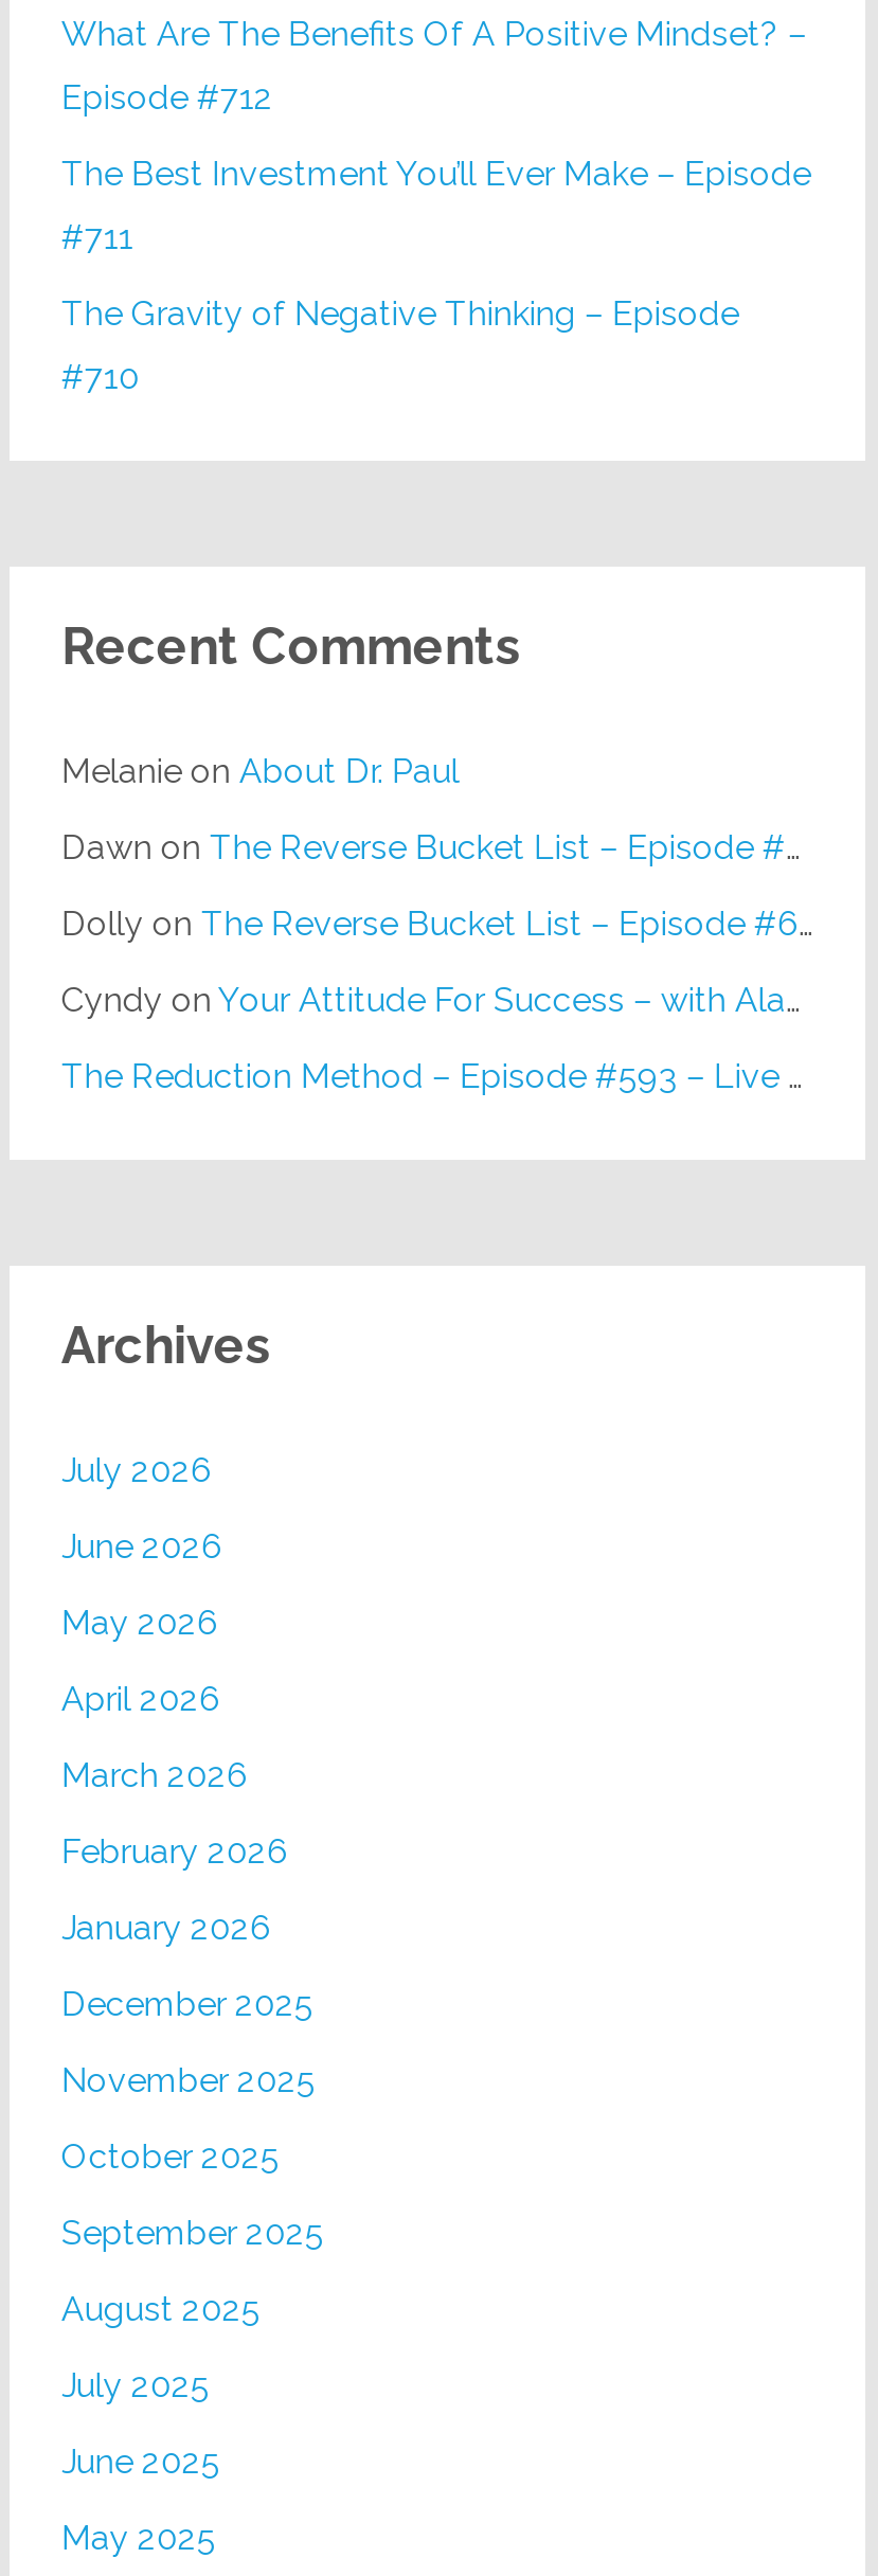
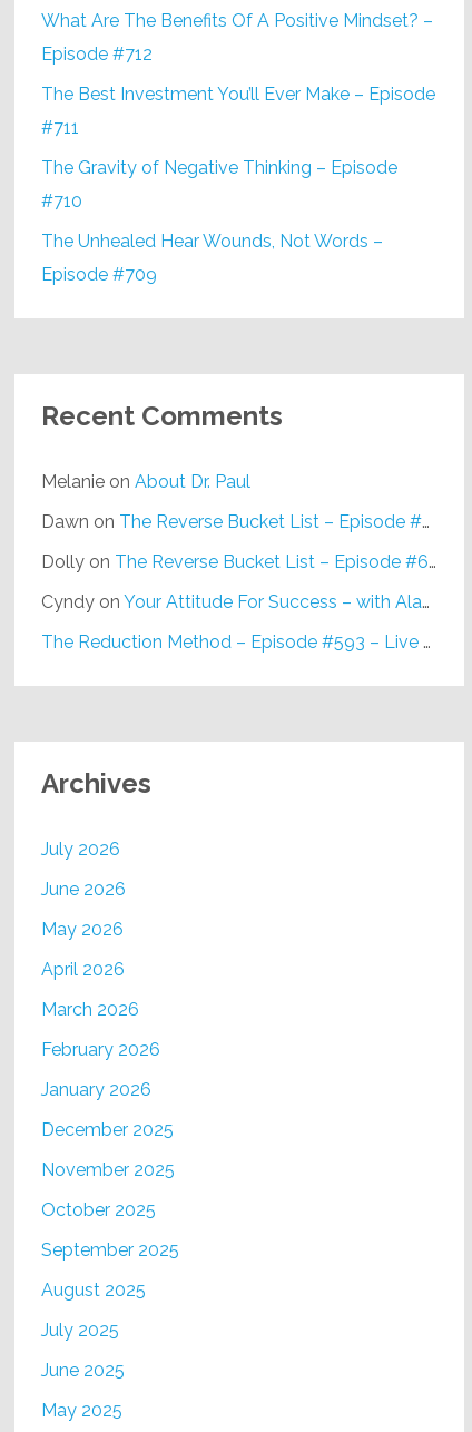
none -> [42,230,383,285] The Unhealed Hear Wounds, Not Words – | Episode #709

